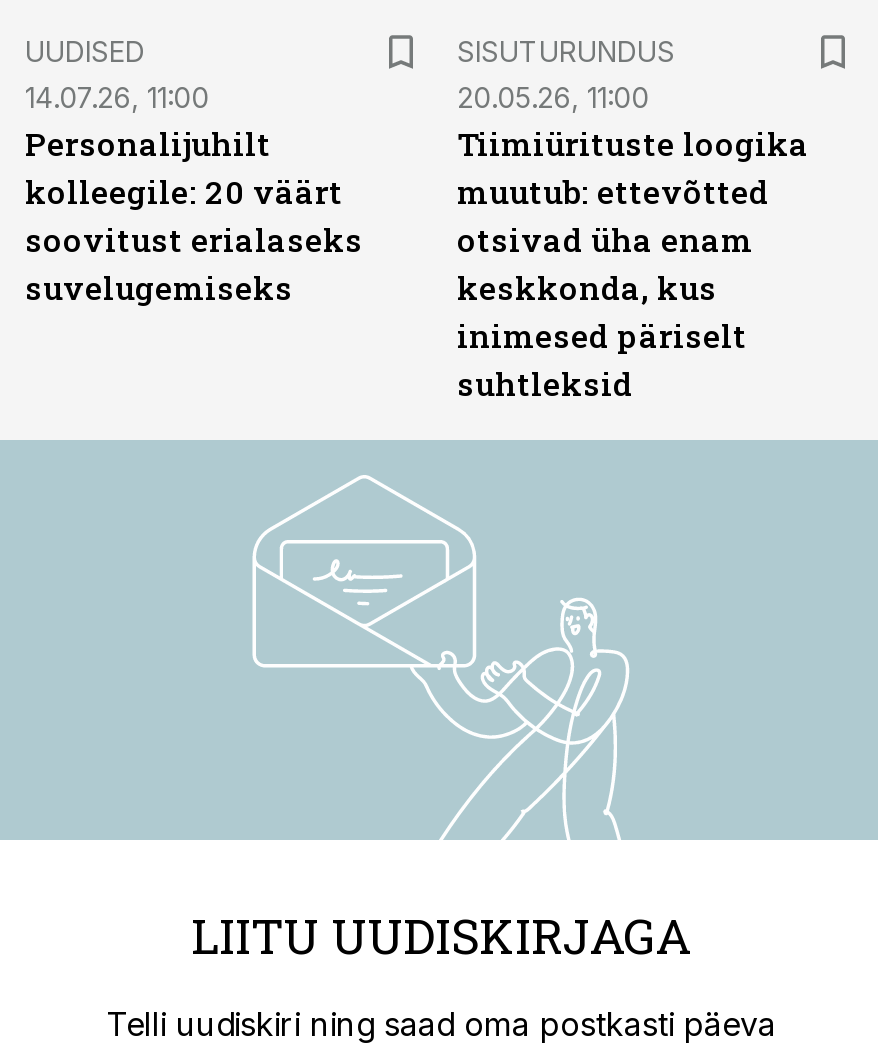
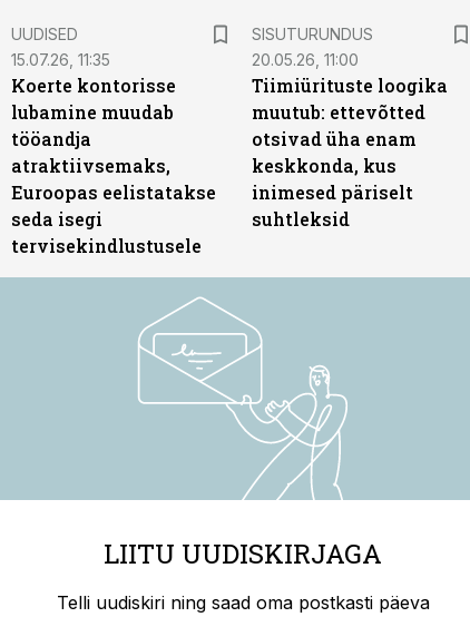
[25,80,363,308] 14.07.26, 11:00 | Personalijuhilt | kolleegile: 20 väärt | soovitust erialaseks | suvelugemiseks -> [11,50,216,257] 15.07.26, 11:35 | Koerte kontorisse | lubamine muudab | tööandja | atraktiivsemaks, | Euroopas eelistatakse | seda isegi | tervisekindlustusele

